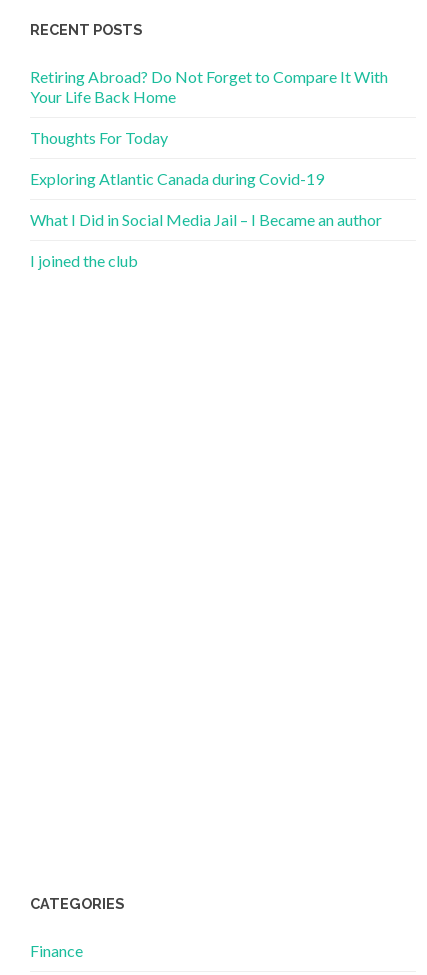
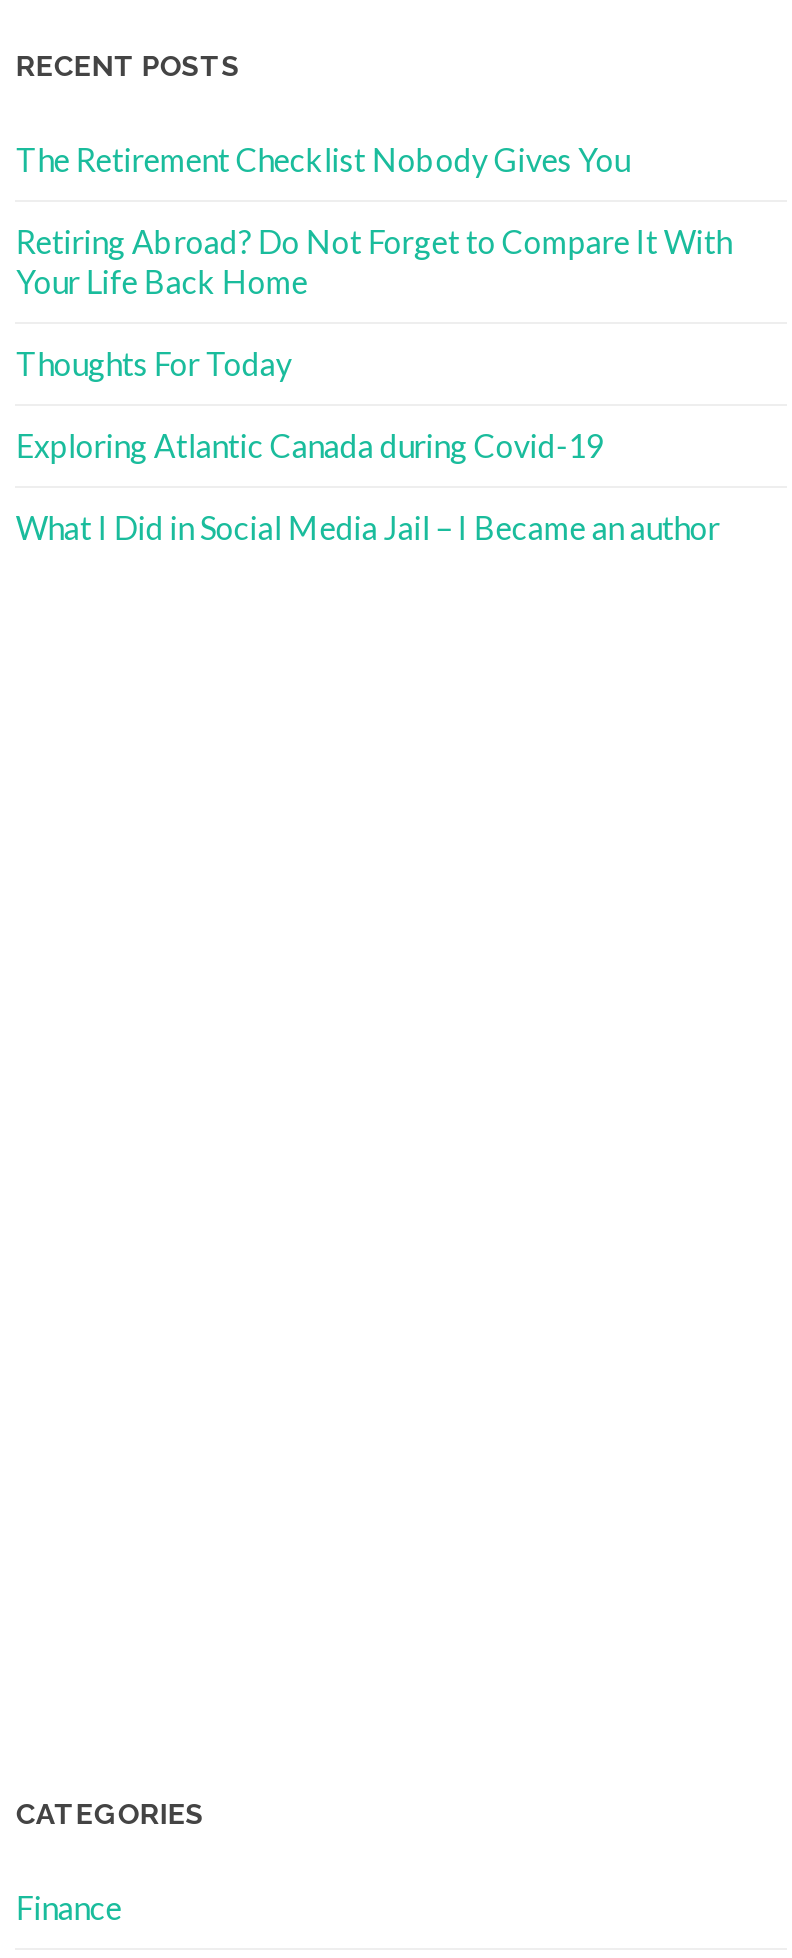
none -> [16,140,630,178] The Retirement Checklist Nobody Gives You
moved [30,67,388,229] -> [16,222,732,546]: Retiring Abroad? Do Not Forget to Compare It With | Your Life Back Home | Thoughts For Today | Exploring Atlantic Canada during Covid-19 | What I Did in Social Media Jail – I Became an author
[30,251,138,270] I joined the club -> none

